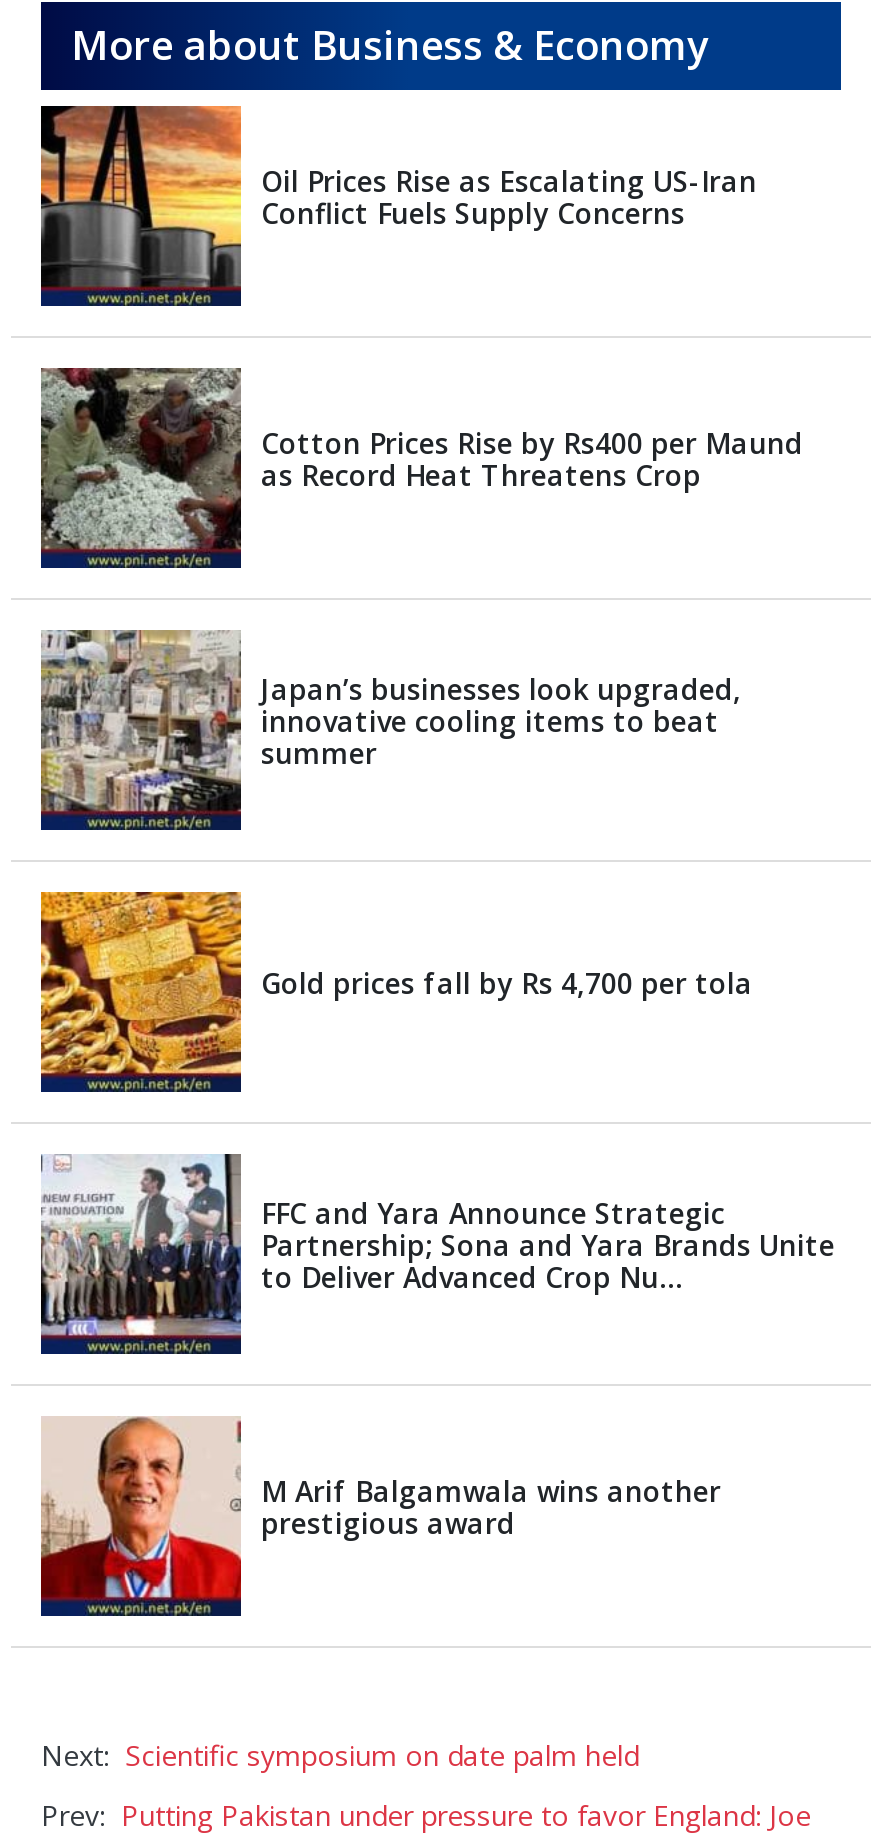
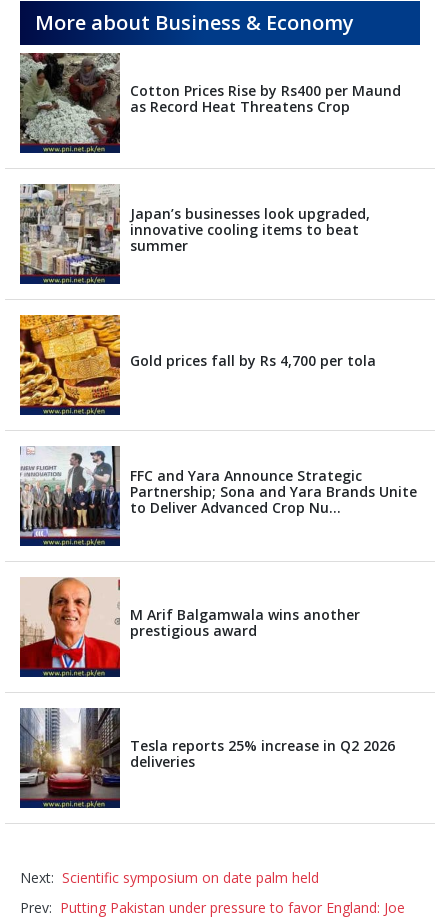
[39,104,757,288] [image] | Oil Prices Rise as Escalating US-Iran | Conflict Fuels Supply Concerns -> none
moved [37,364,835,1542] -> [18,51,417,640]: [image] | Cotton Prices Rise by Rs400 per Maund | as Record Heat Threatens Crop | ... | M Arif Balgamwala wins another | prestigious award
none -> [19,707,395,799] [image] | Tesla reports 25% increase in Q2 2026 | deliveries

